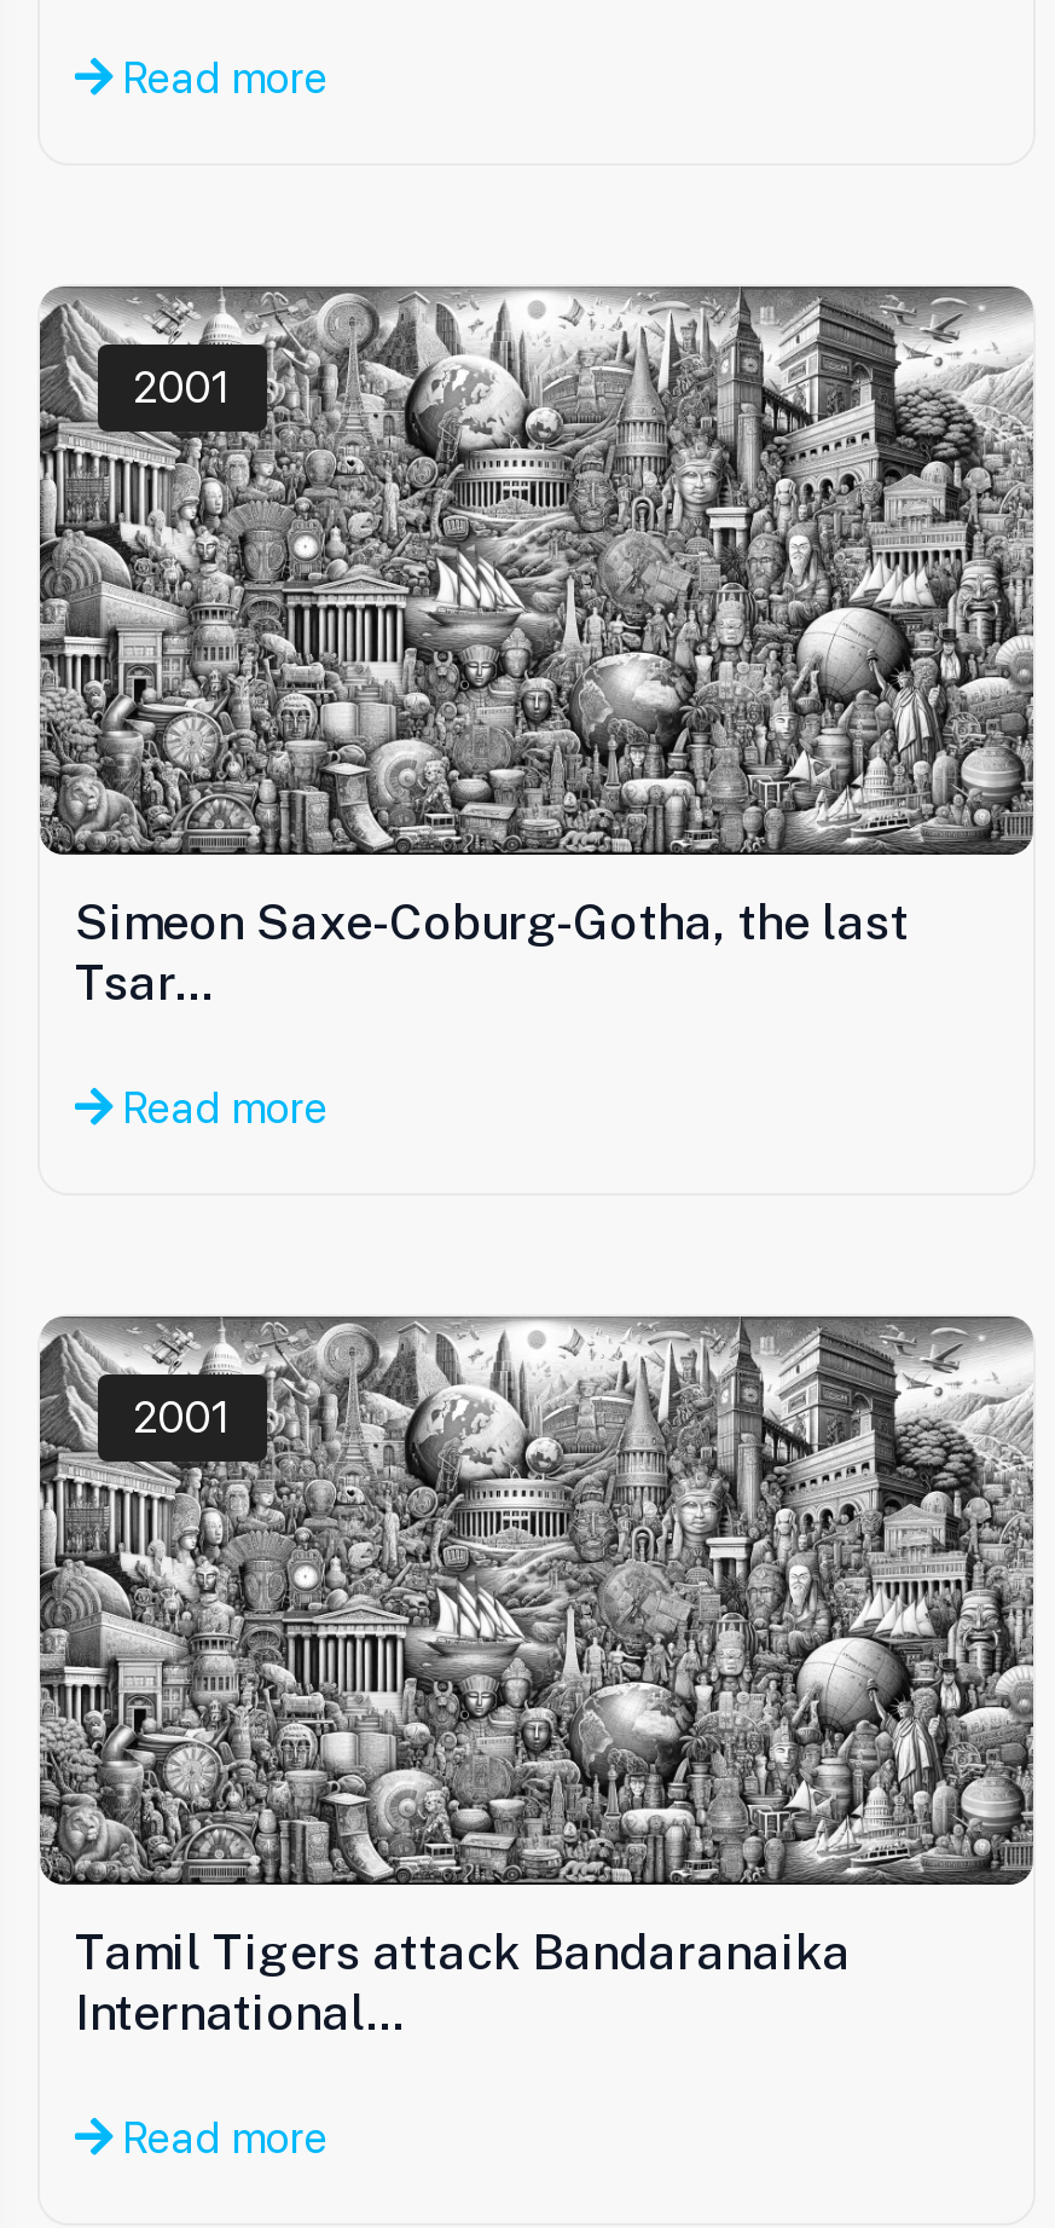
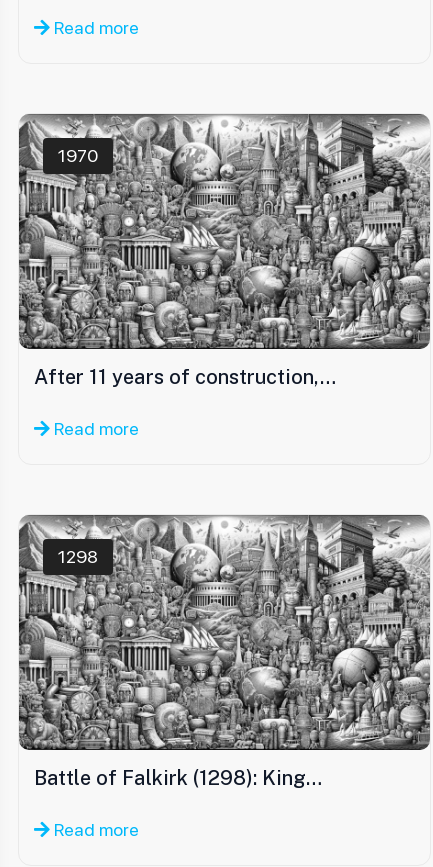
[157,362,230,413] 2001 -> [65,145,97,166] 1970
[75,894,909,1013] Simeon Saxe-Coburg-Gotha, the last | Tsar… -> [33,365,335,389] After 11 years of construction,…
[157,1392,230,1443] 2001 -> [65,546,97,567] 1298
[75,1924,851,2042] Tamil Tigers attack Bandaranaika | International… -> [33,766,321,790] Battle of Falkirk (1298): King…

